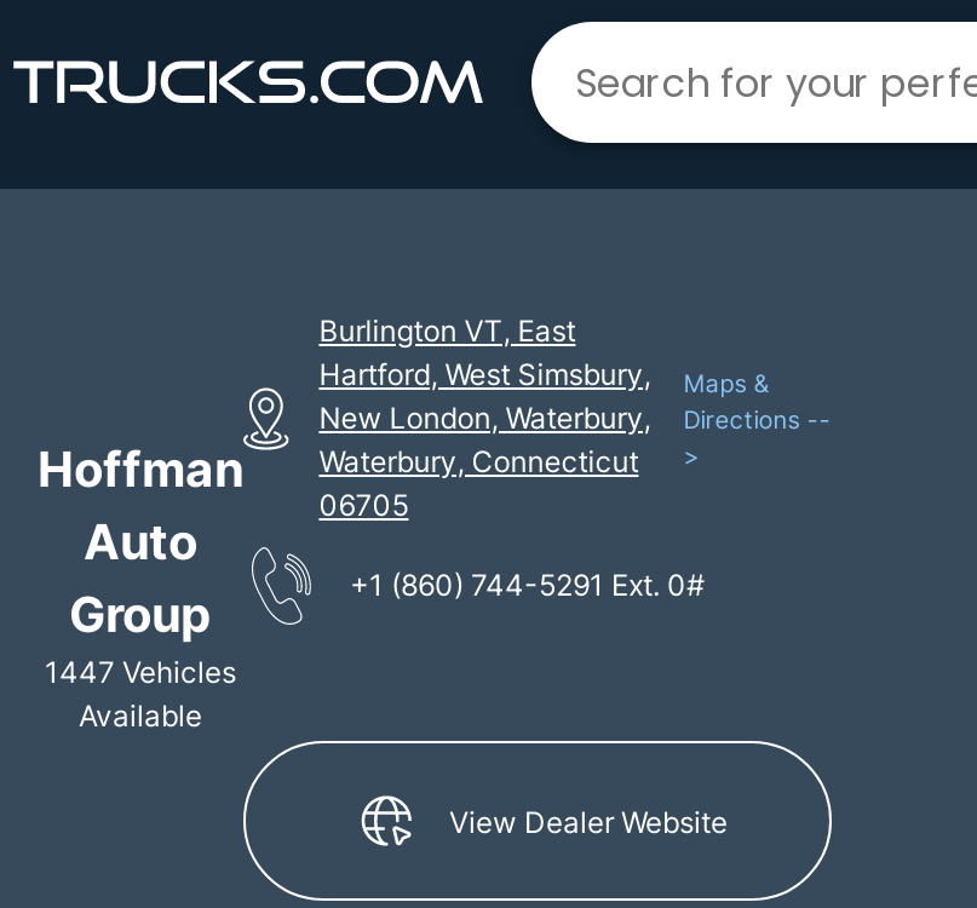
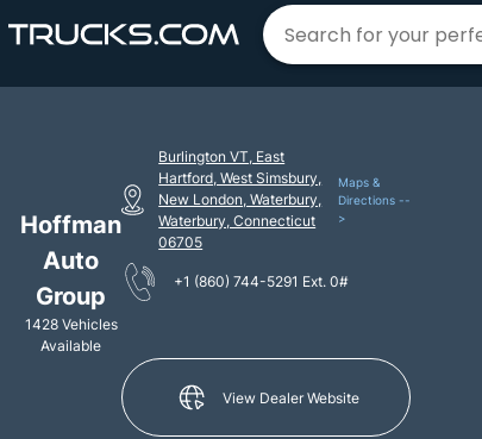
[45,654,236,690] 1447 Vehicles -> [24,315,117,333] 1428 Vehicles

